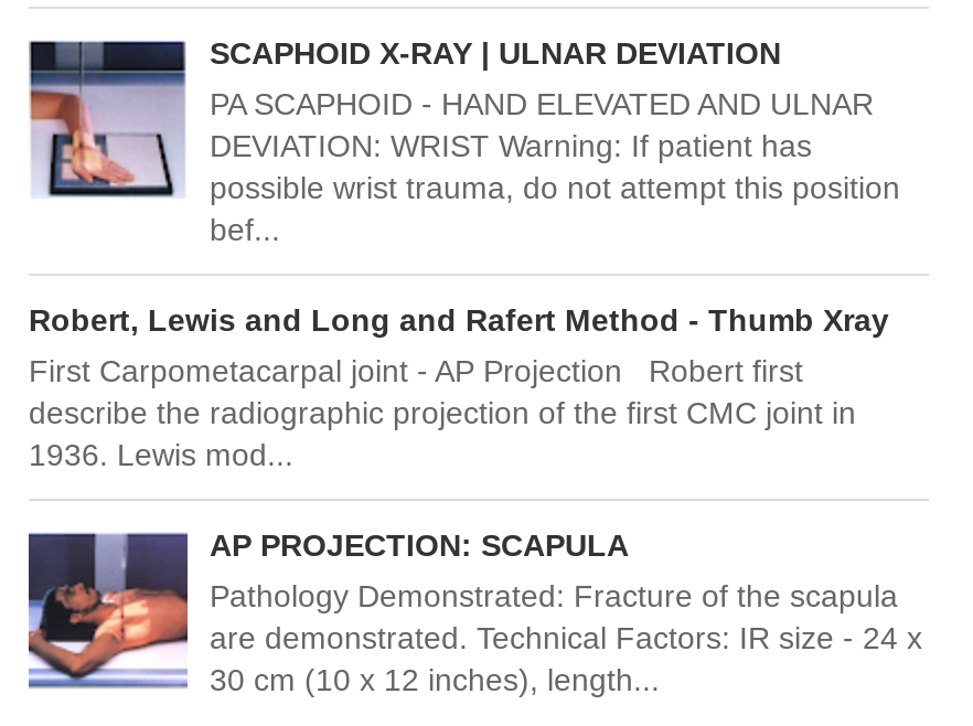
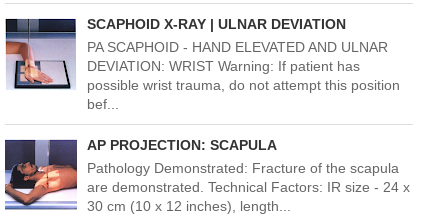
[29,302,889,471] Robert, Lewis and Long and Rafert Method - Thumb Xray | First Carpometacarpal joint - AP Projection Robert first | describe the radiographic projection of the first CMC joint in | 1936. Lewis mod... -> none

